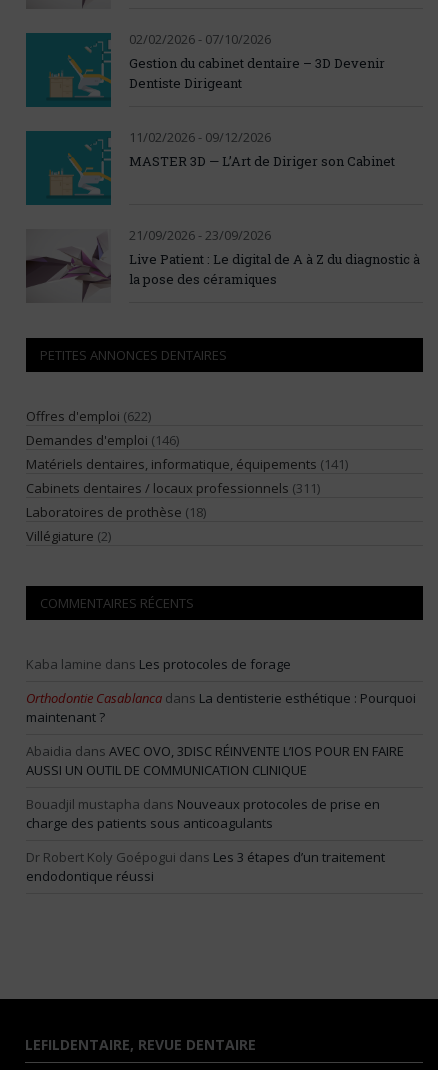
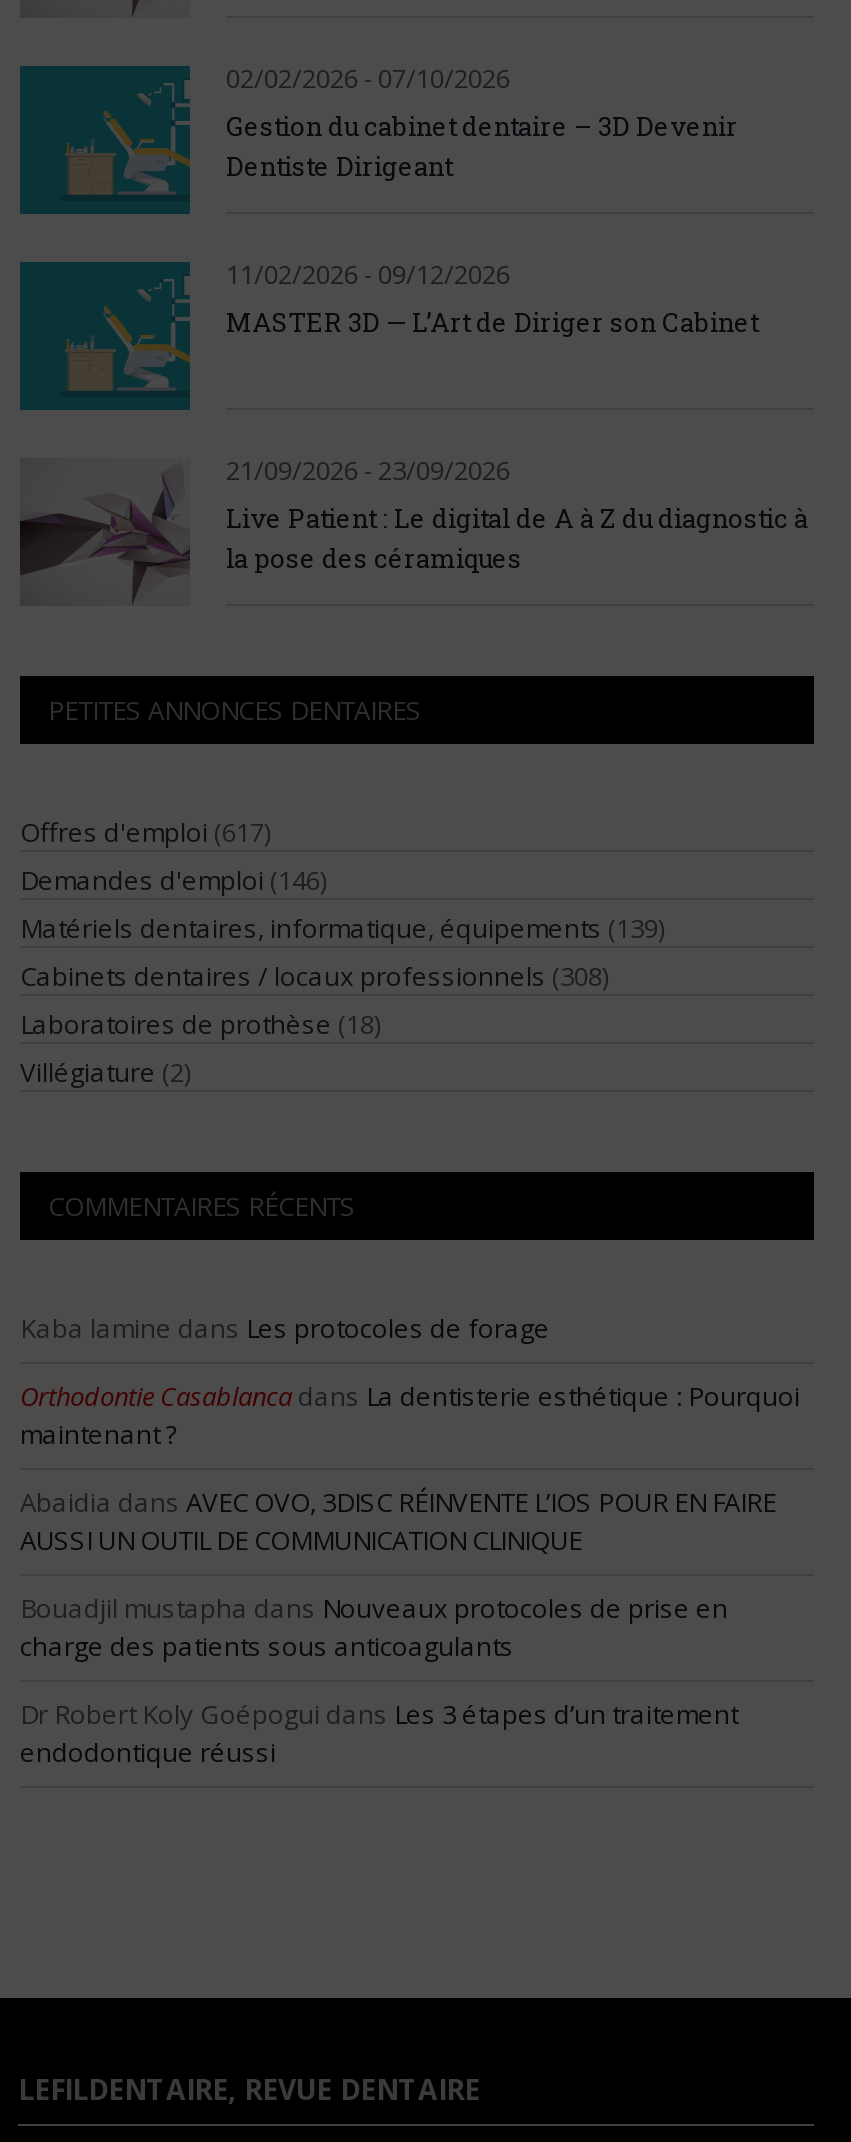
[26,407,151,425] Offres d'emploi (622) -> [20,815,270,851] Offres d'emploi (617)
[26,455,348,473] Matériels dentaires, informatique, équipements (141) -> [20,911,664,947] Matériels dentaires, informatique, équipements (139)
[26,479,320,497] Cabinets dentaires / locaux professionnels (311) -> [20,959,608,995] Cabinets dentaires / locaux professionnels (308)

